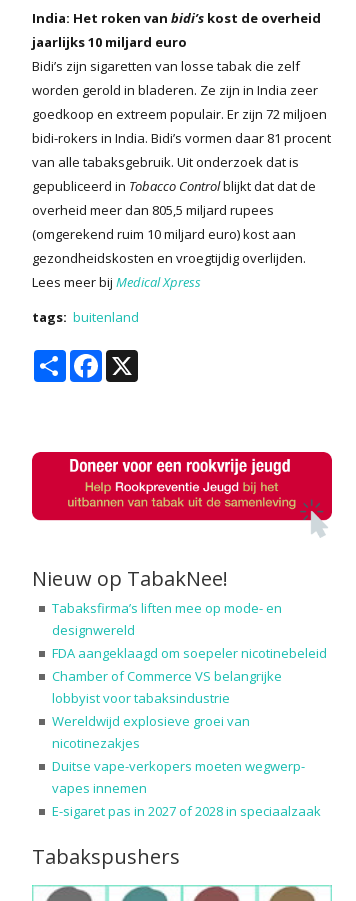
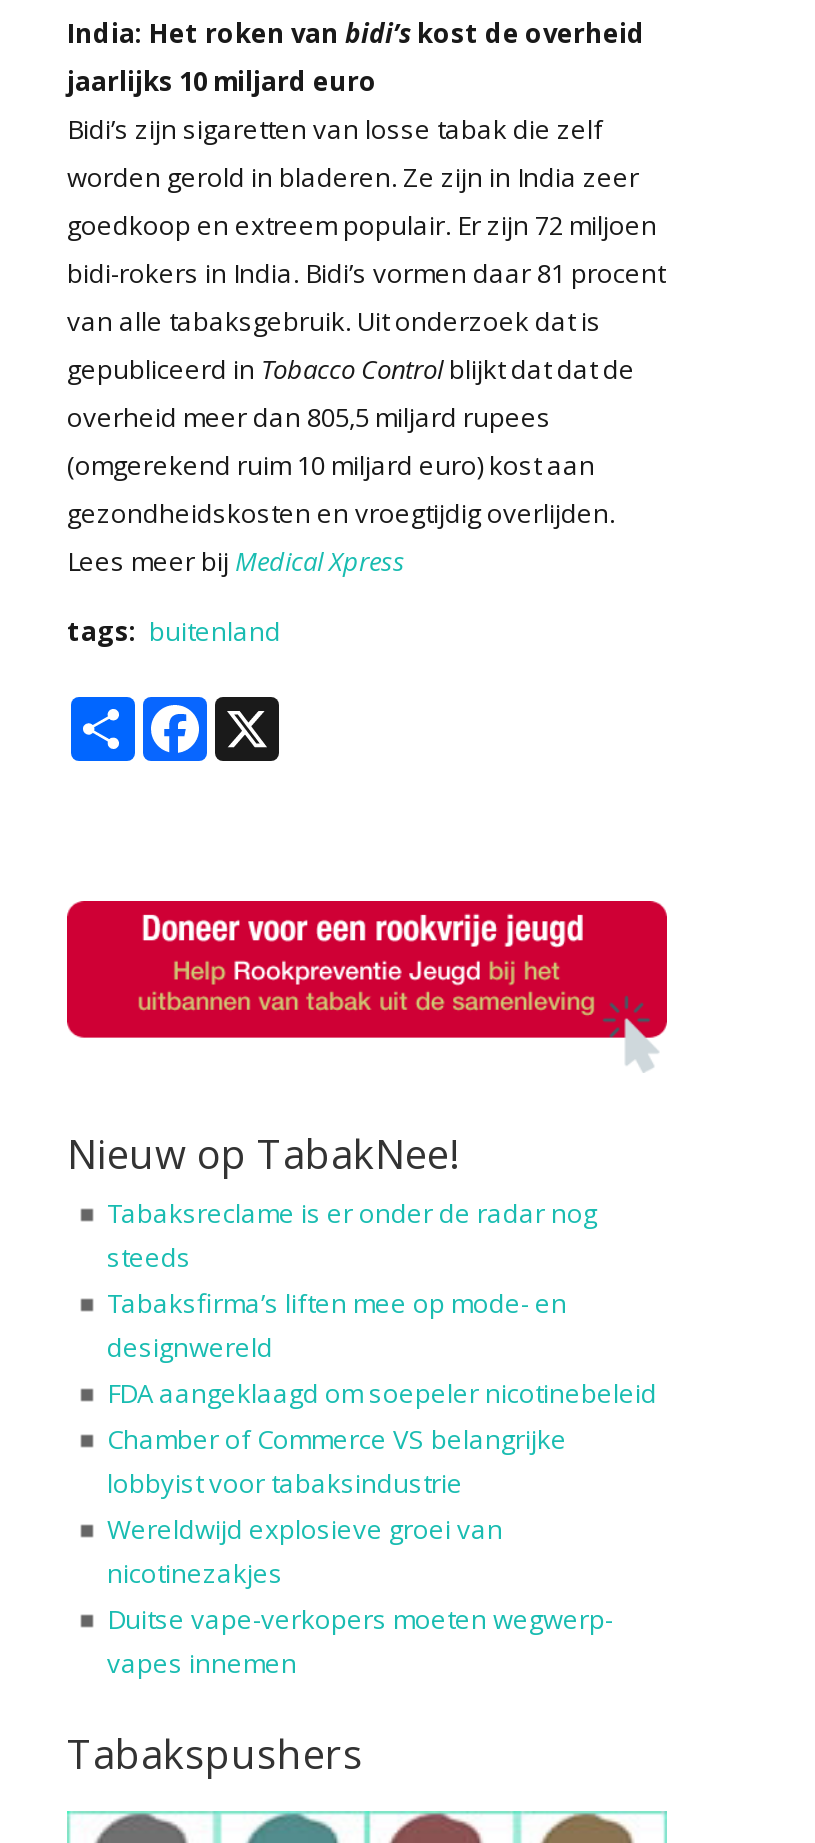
none -> [107,1194,597,1274] Tabaksreclame is er onder de radar nog | steeds
moved [52,598,327,796] -> [107,1284,657,1680]: Tabaksfirma’s liften mee op mode- en | designwereld | FDA aangeklaagd om soepeler nicotinebeleid | ... | Duitse vape-verkopers moeten wegwerp- | vapes innemen
[52,801,321,819] E-sigaret pas in 2027 of 2028 in speciaalzaak -> none

